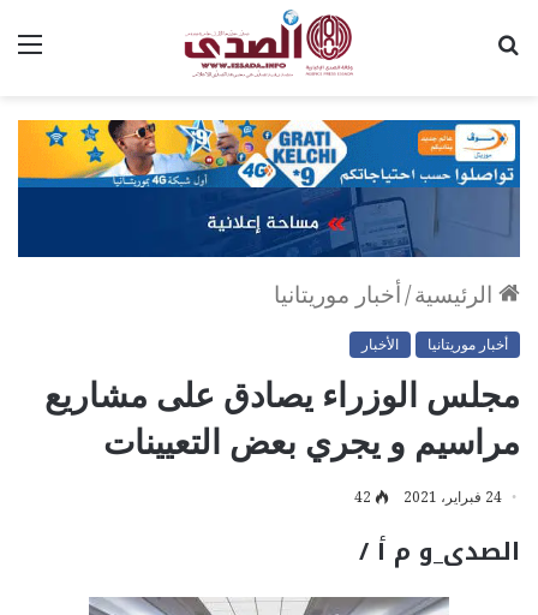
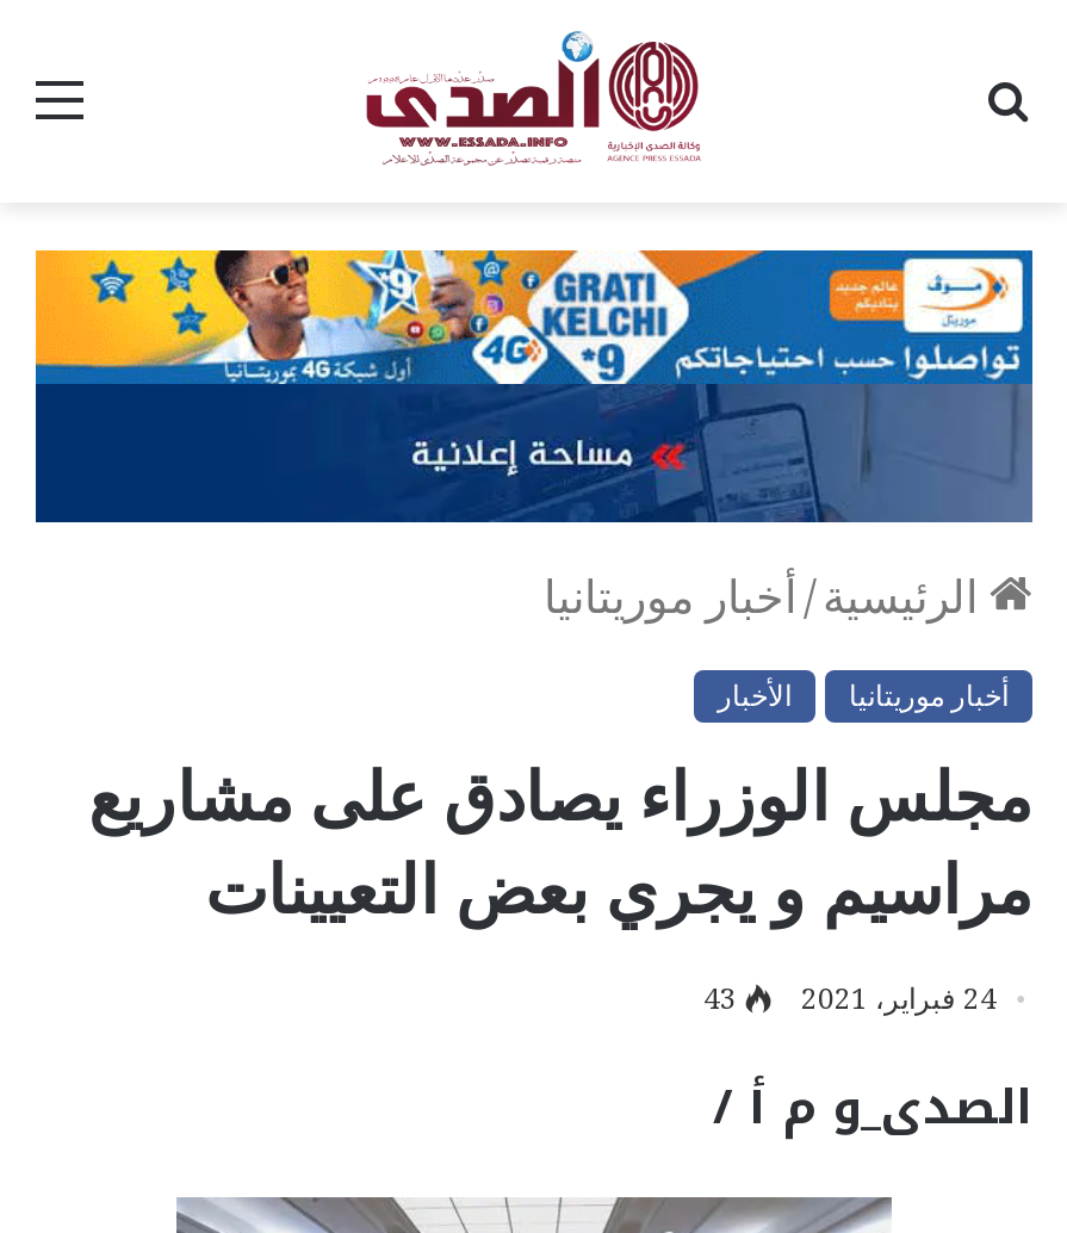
[354,487,371,507] 42 -> [703,979,737,1019] 43

